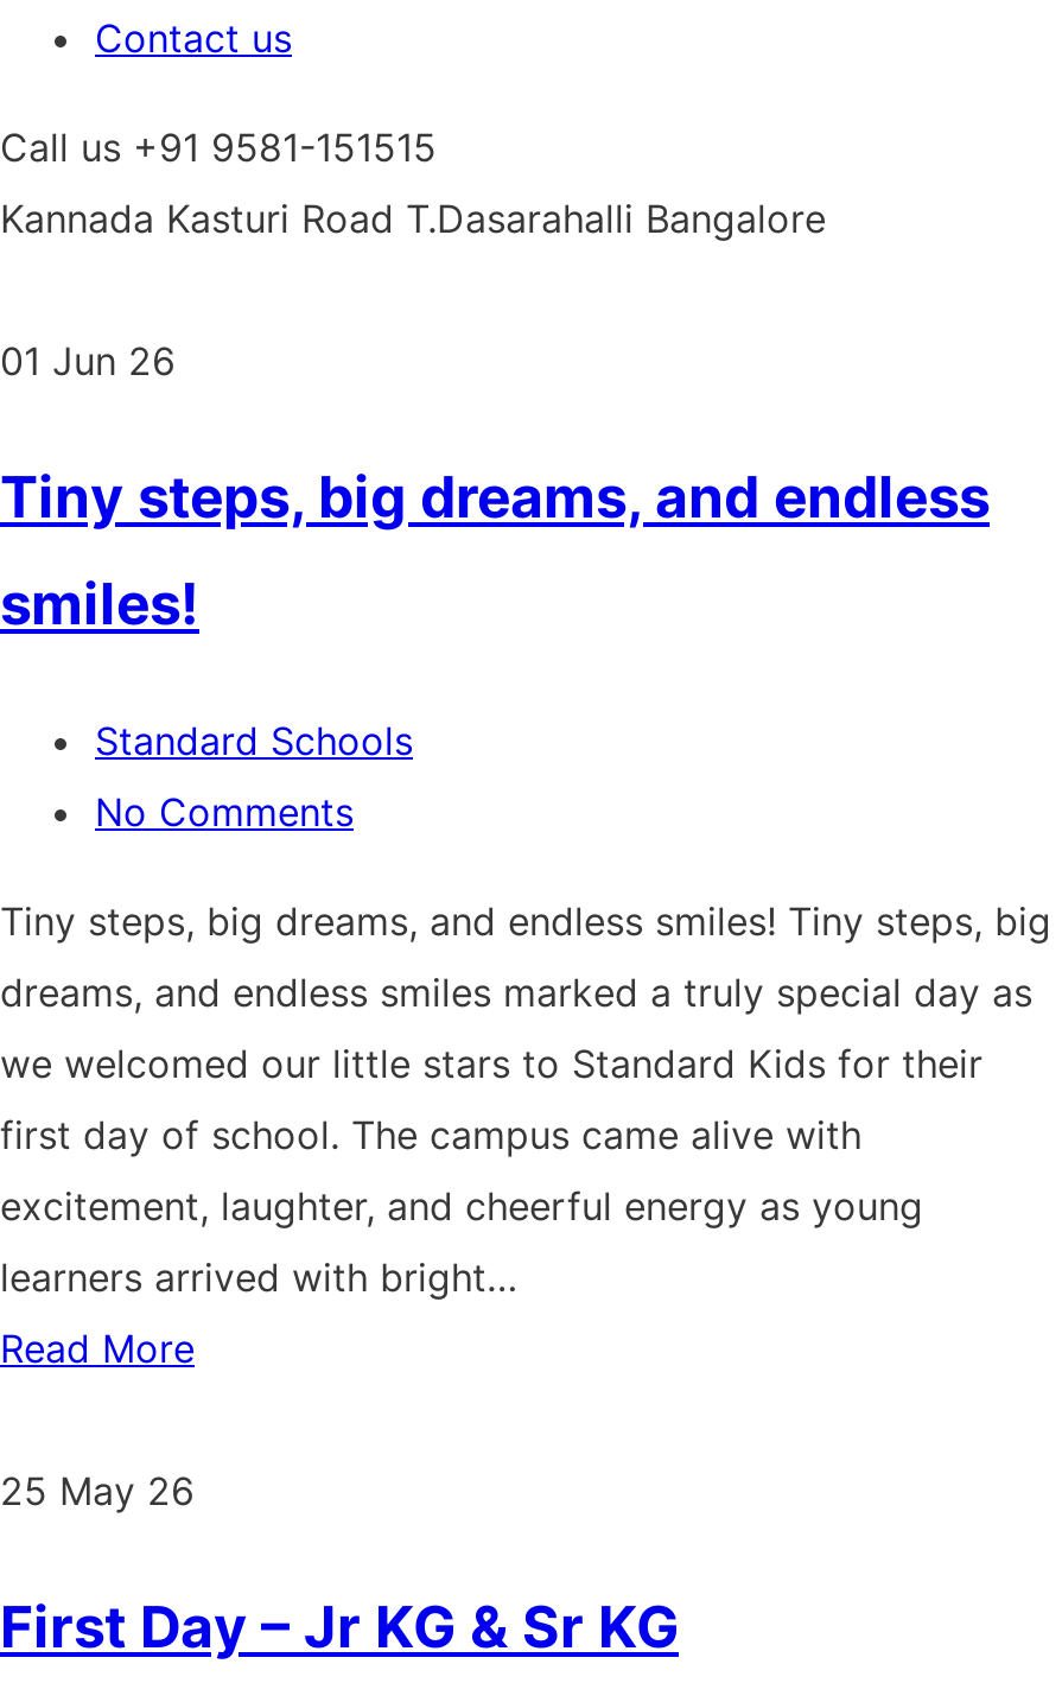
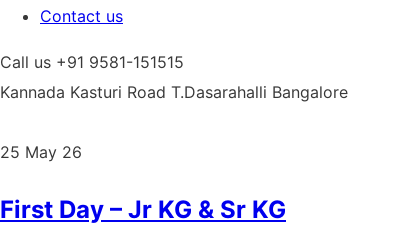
[0,337,1051,1372] 01 Jun 26 | Tiny steps, big dreams, and endless | smiles! | Standard Schools | No Comments | Tiny steps, big dreams, and endless smiles! Tiny steps, big | dreams, and endless smiles marked a truly special day as | we welcomed our little stars to Standard Kids for their | first day of school. The campus came alive with | excitement, laughter, and cheerful energy as young | learners arrived with bright… | Read More -> none

